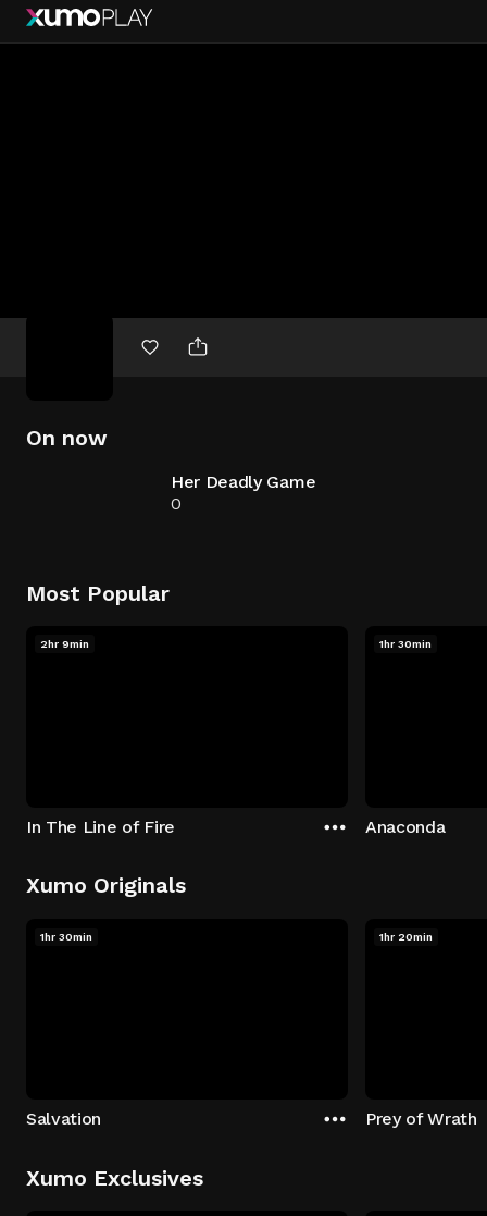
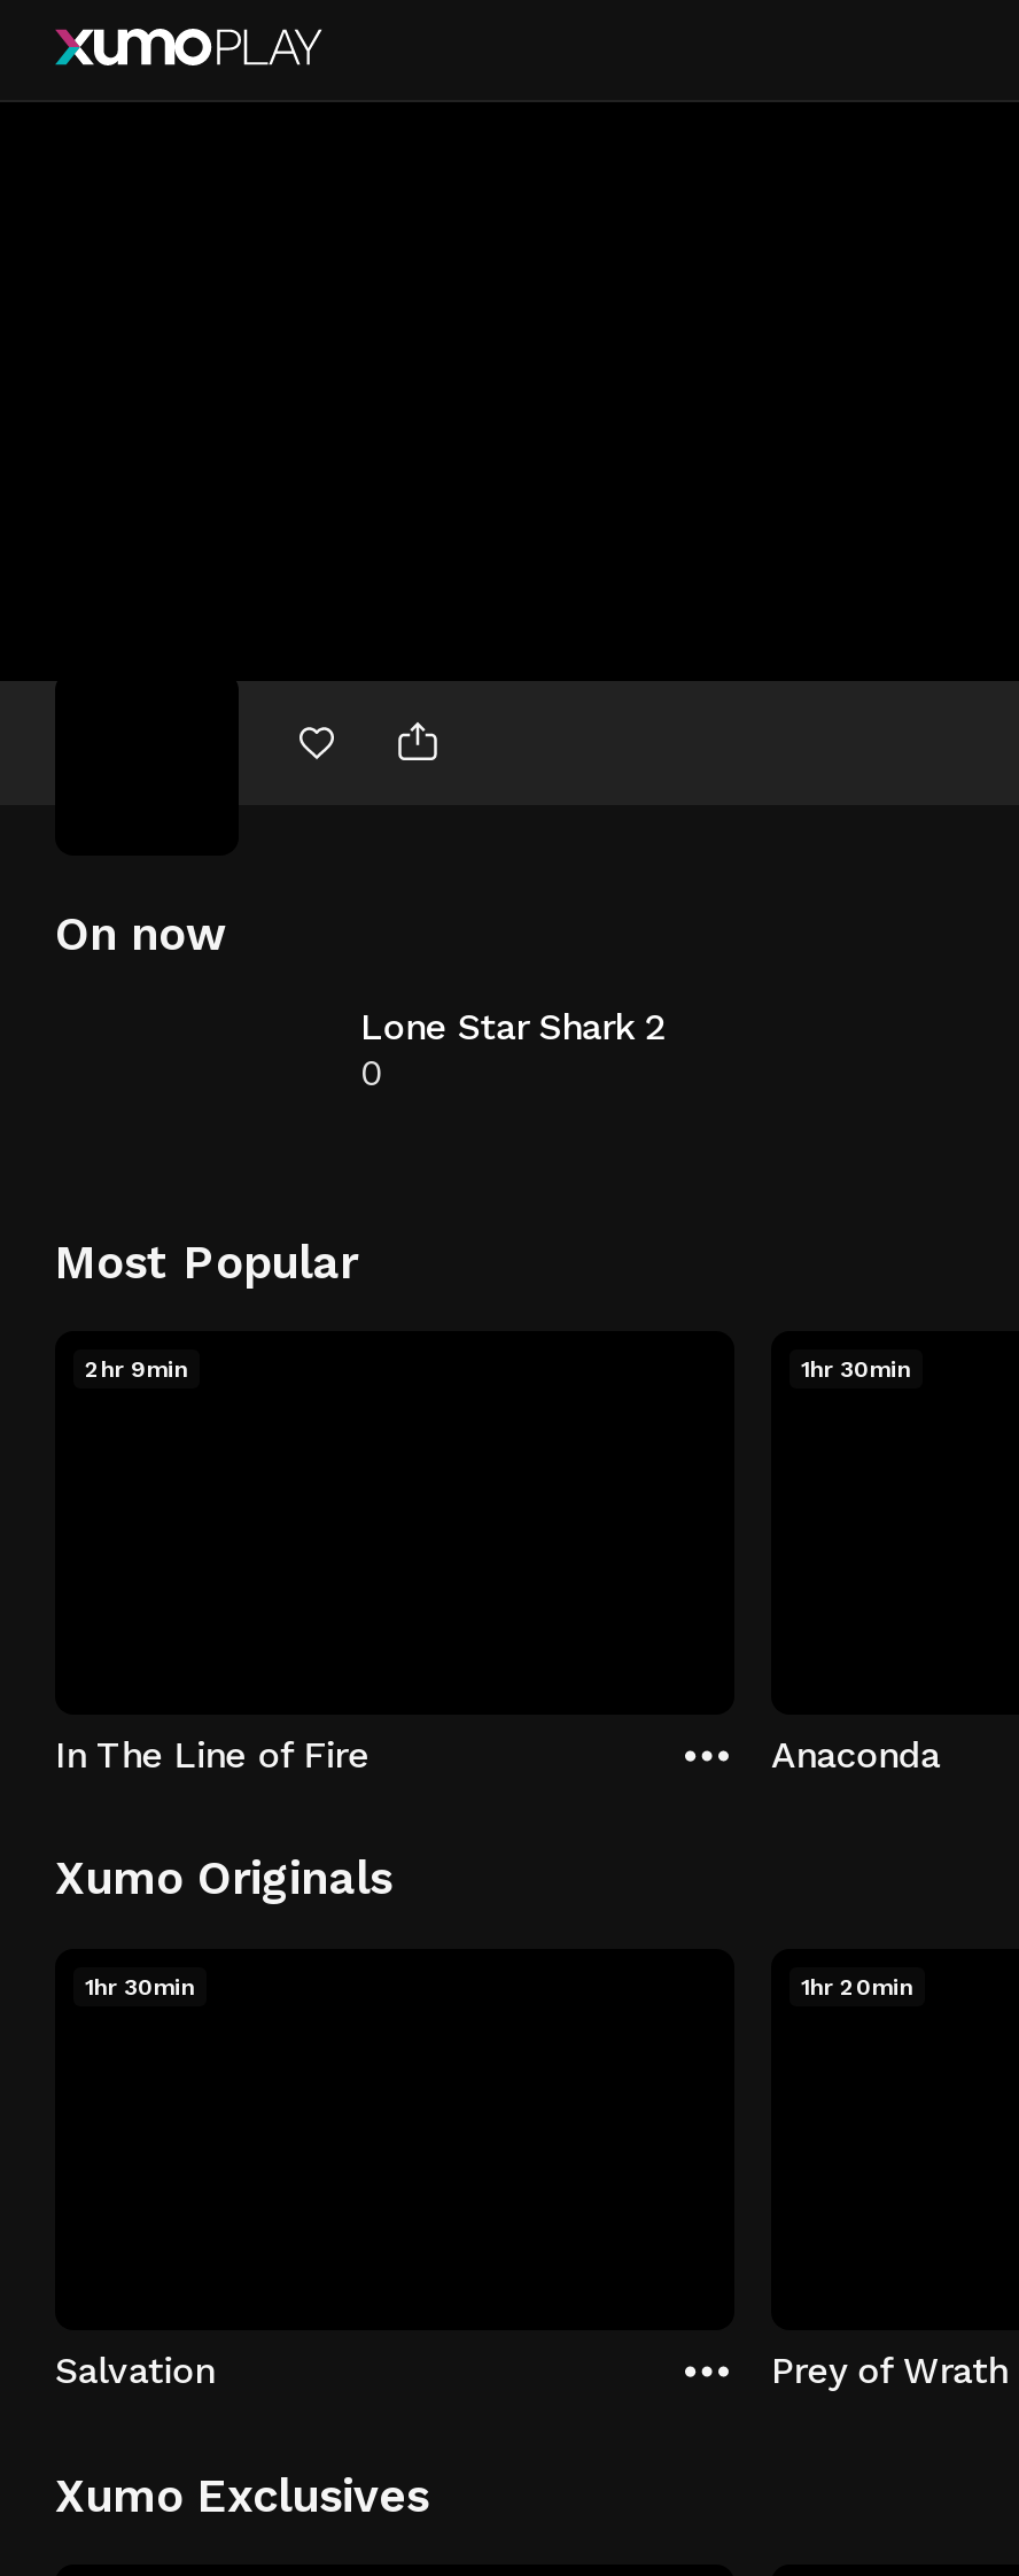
[171,471,315,492] Her Deadly Game -> [360,1005,665,1049] Lone Star Shark 2

